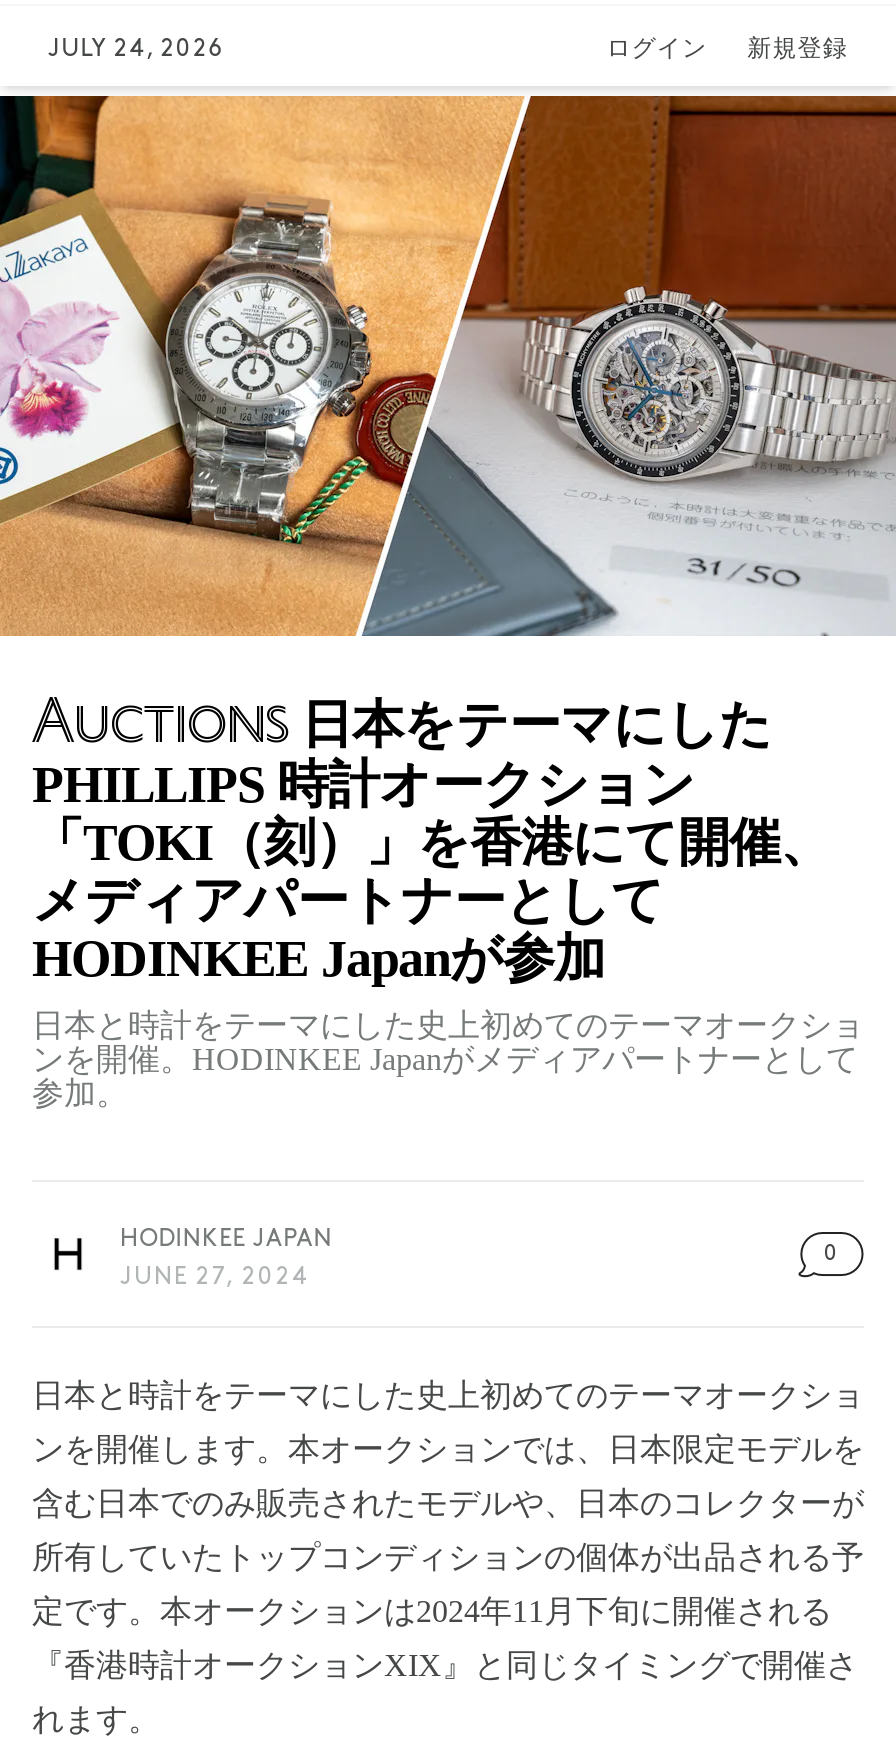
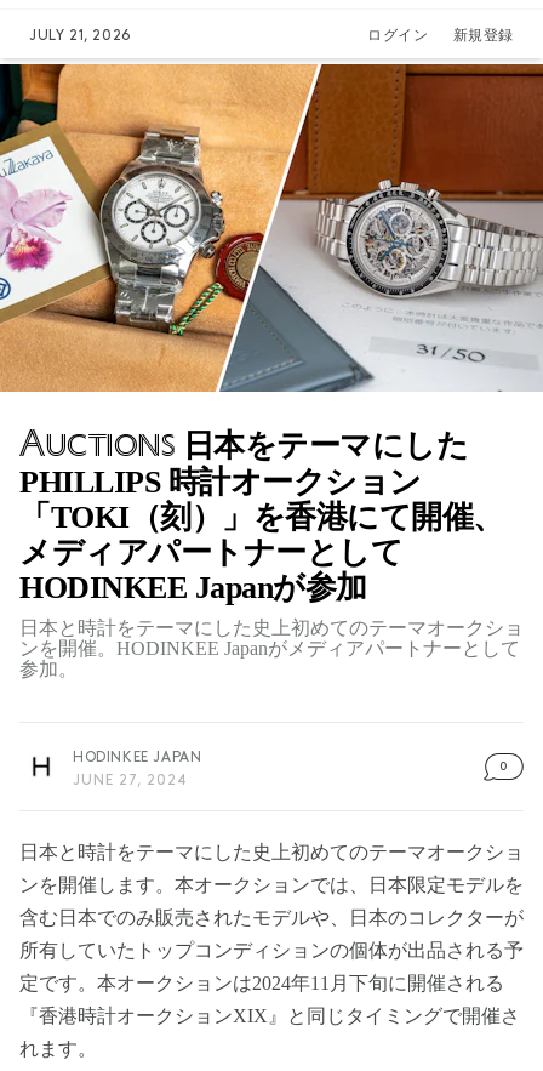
[48,38,226,62] JULY 24, 2026 -> [29,29,132,44] JULY 21, 2026

